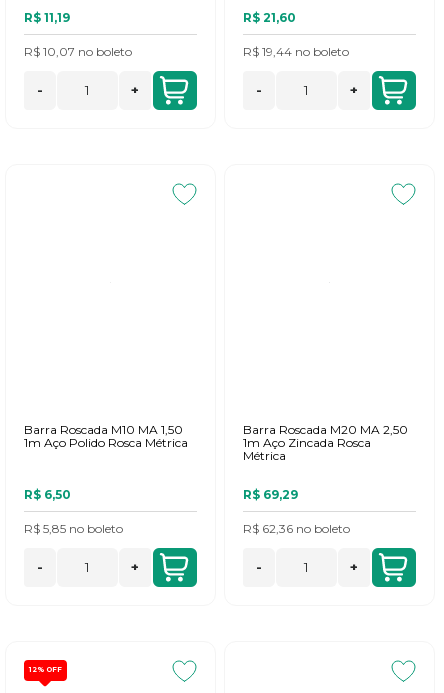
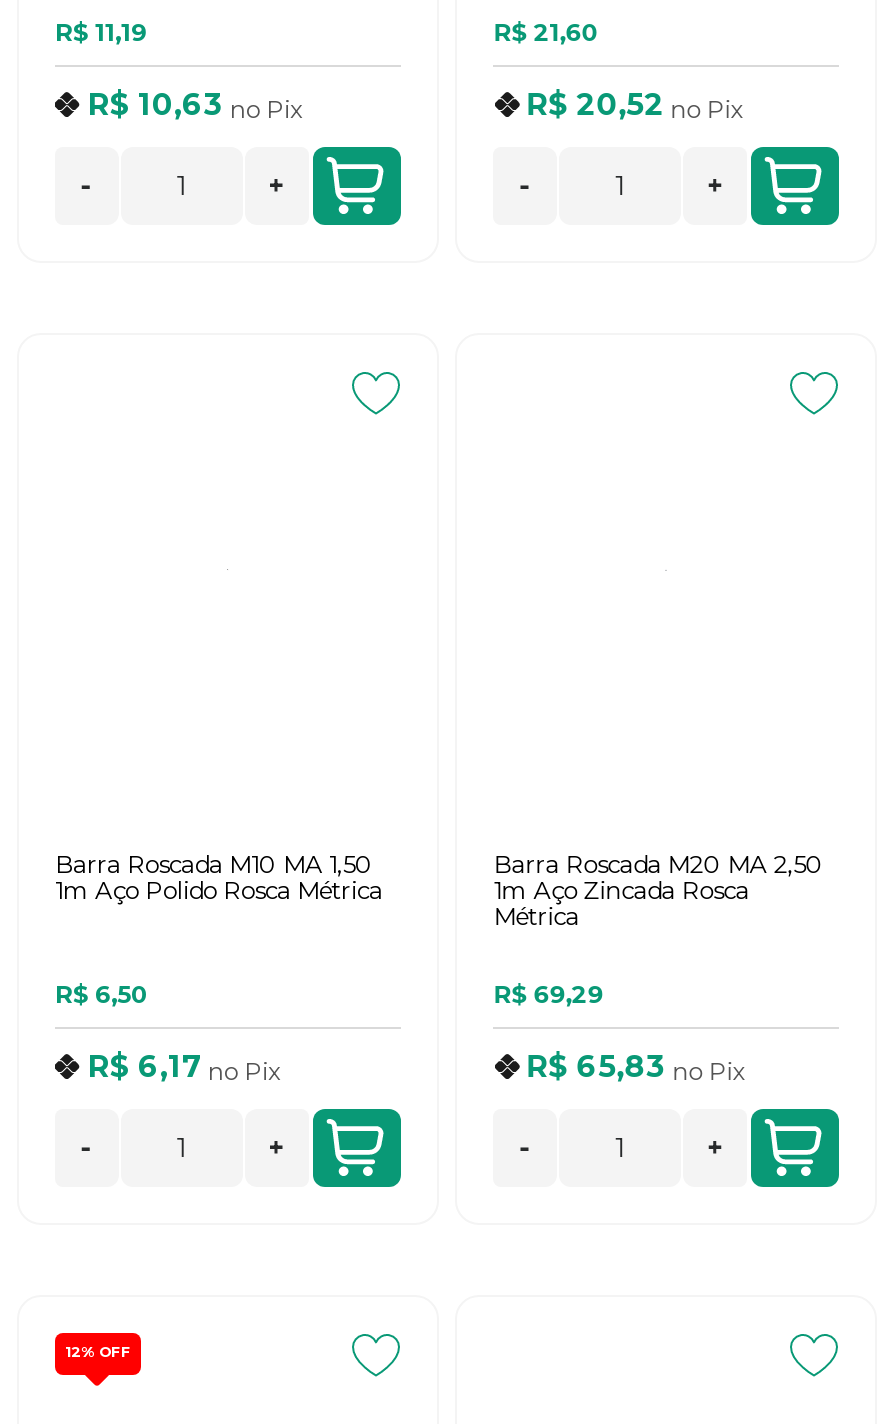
[24,44,132,59] R$ 10,07 no boleto -> [88,85,302,123] R$ 10,63 no Pix
[243,44,349,59] R$ 19,44 no boleto -> [527,85,743,123] R$ 20,52 no Pix
[24,521,123,536] R$ 5,85 no boleto -> [88,1047,280,1085] R$ 6,17 no Pix
[243,521,350,536] R$ 62,36 no boleto -> [527,1047,745,1085] R$ 65,83 no Pix

